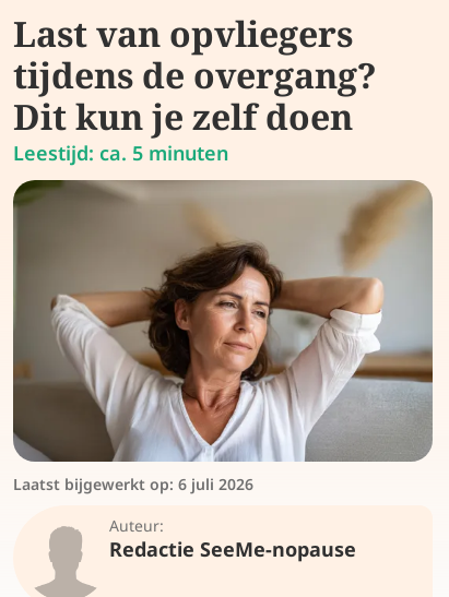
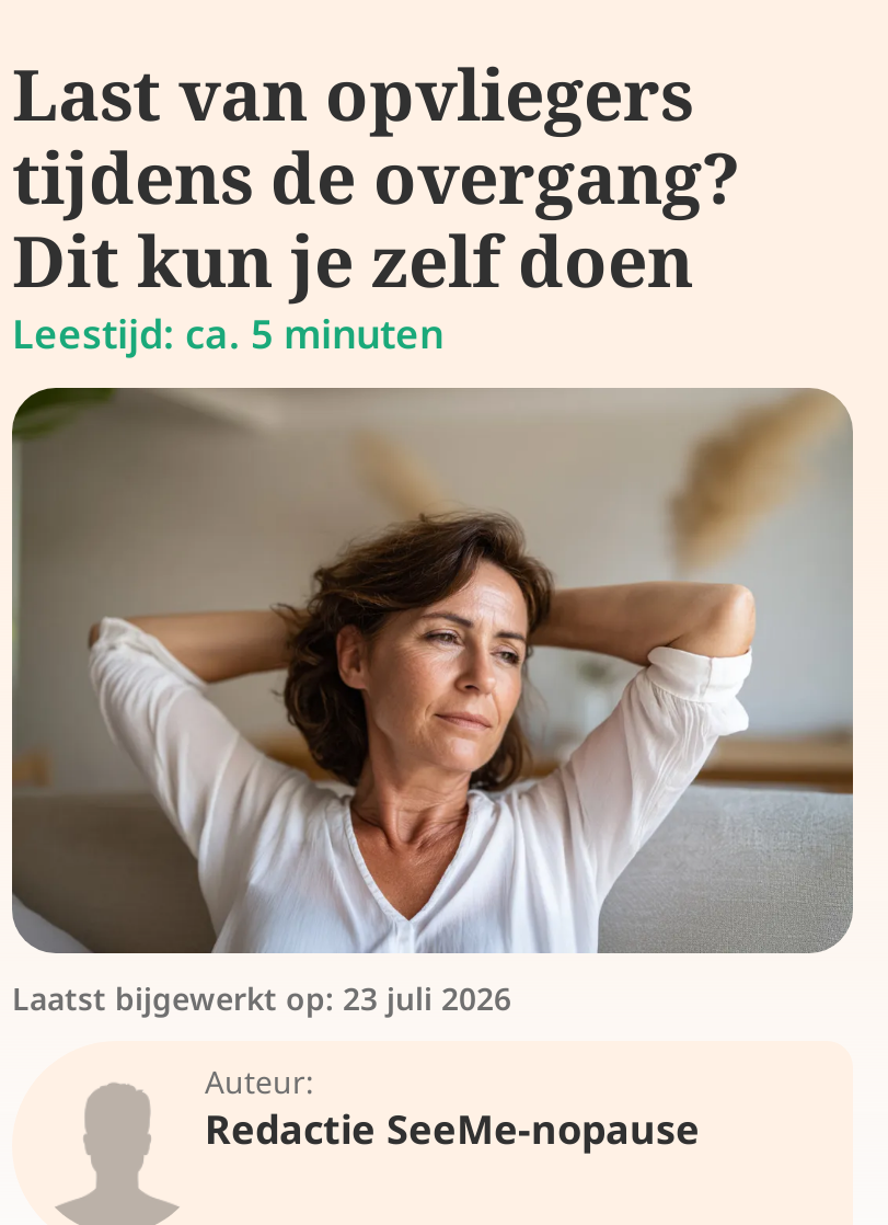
[13,474,253,495] Laatst bijgewerkt op: 6 juli 2026 -> [12,978,511,1020] Laatst bijgewerkt op: 23 juli 2026

